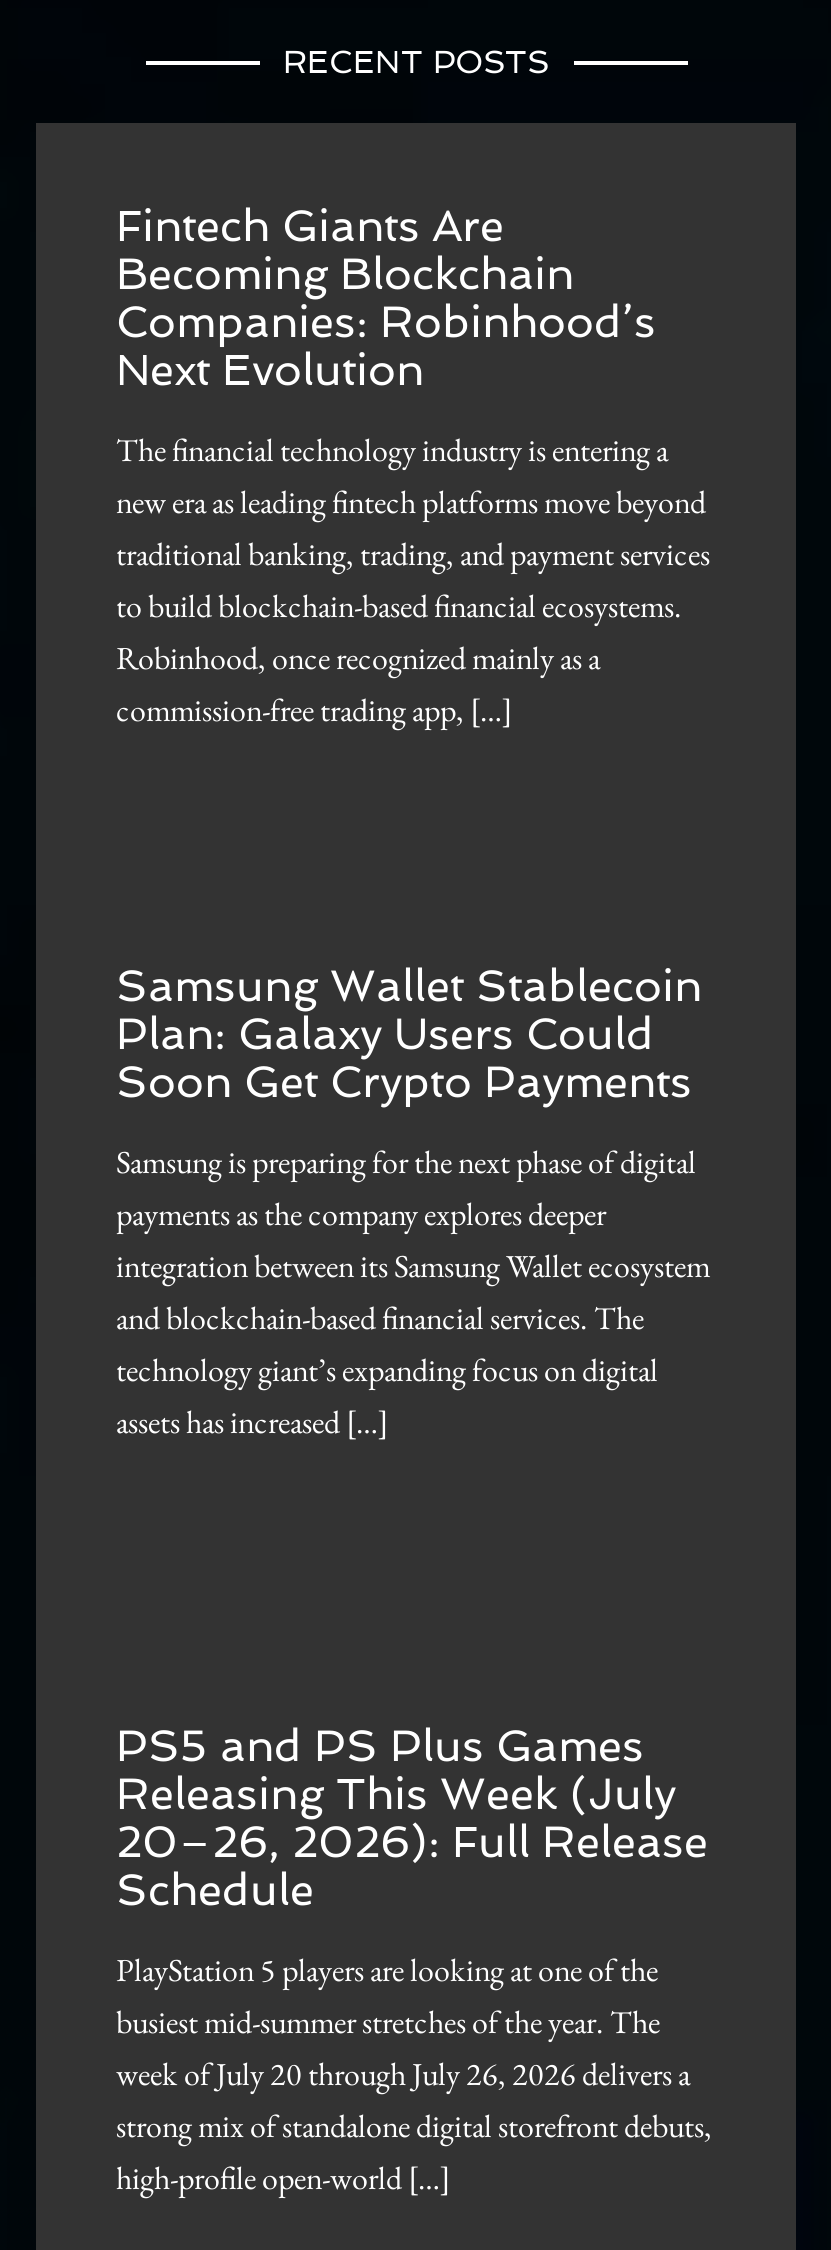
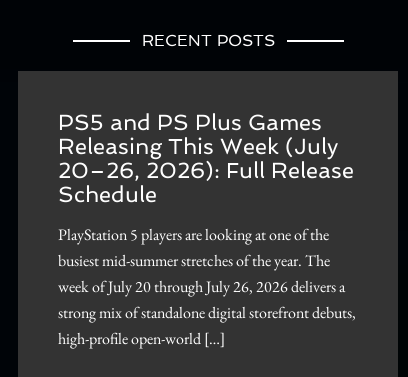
[116,199,710,731] Fintech Giants Are | Becoming Blockchain | Companies: Robinhood’s | Next Evolution | The financial technology industry is entering a | new era as leading fintech platforms move beyond | traditional banking, trading, and payment services | to build blockchain-based financial ecosystems. | Robinhood, once recognized mainly as a | commission-free trading app, […] -> none
[116,959,710,1443] Samsung Wallet Stablecoin | Plan: Galaxy Users Could | Soon Get Crypto Payments | Samsung is preparing for the next phase of digital | payments as the company explores deeper | integration between its Samsung Wallet ecosystem | and blockchain-based financial services. The | technology giant’s expanding focus on digital | assets has increased […] -> none

